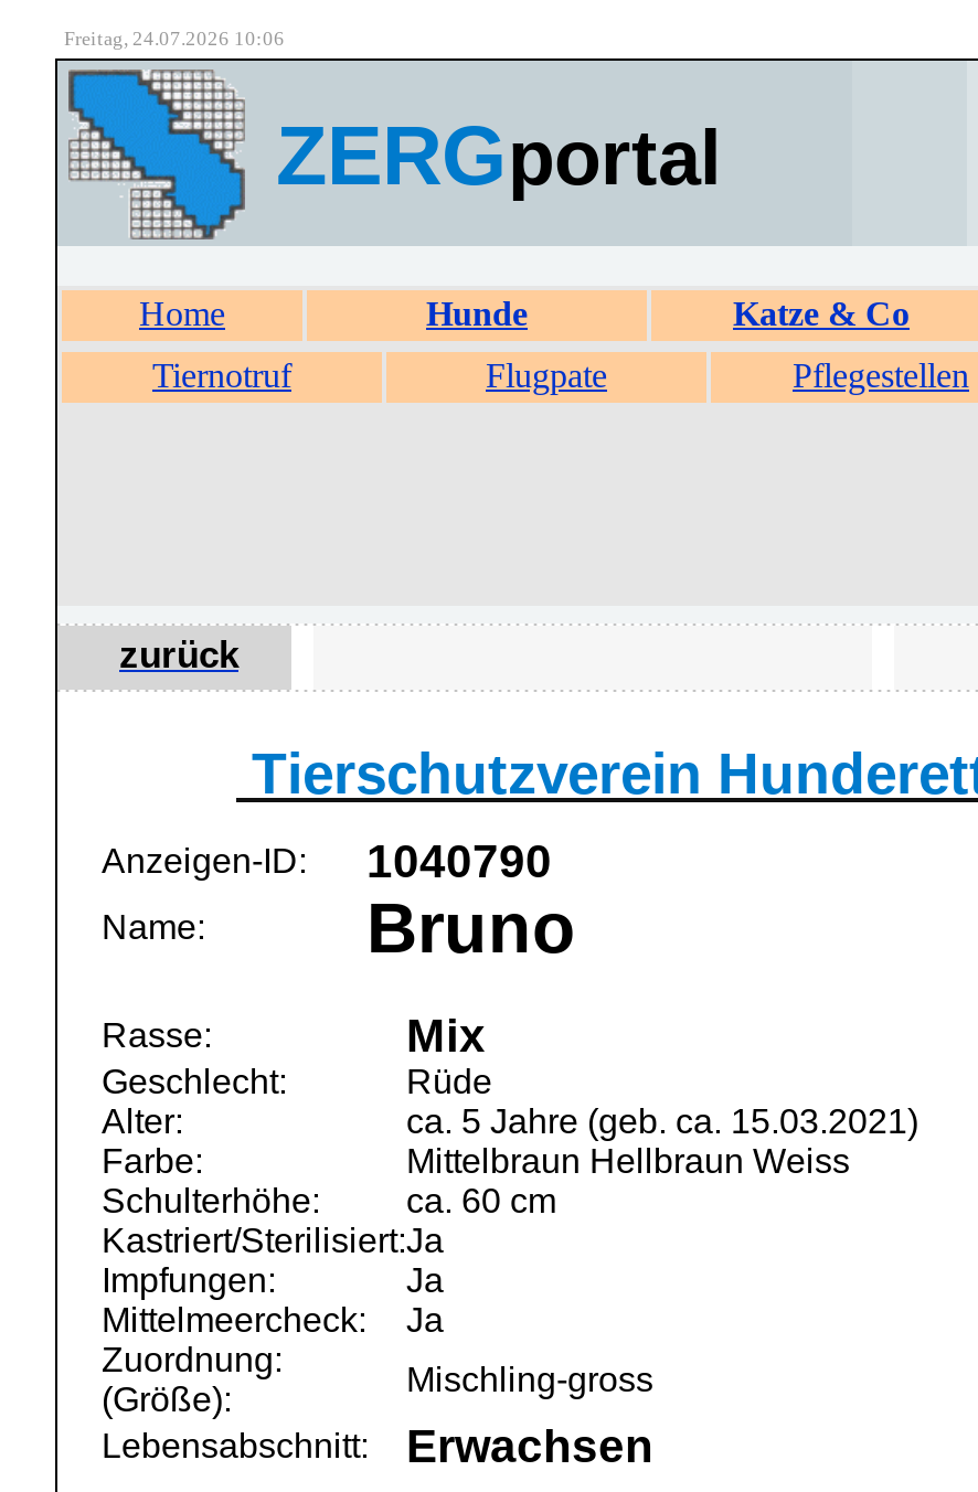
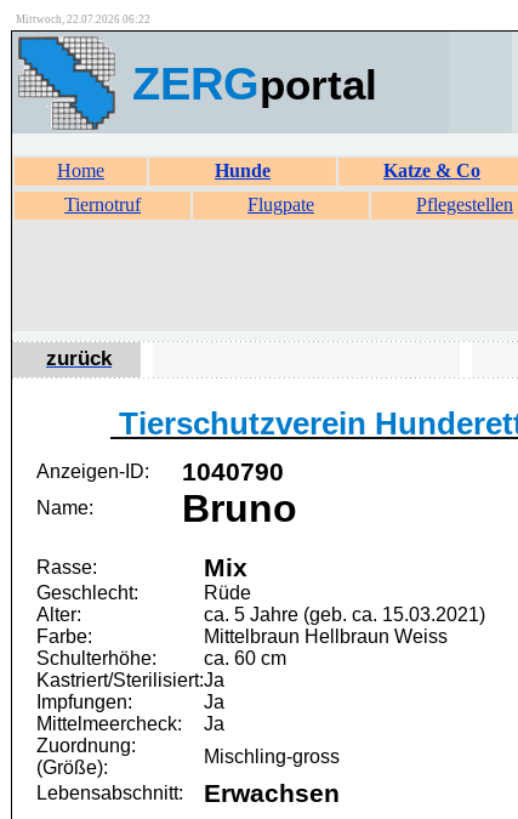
[55,28,285,50] Freitag, 24.07.2026 10:06 -> [11,13,150,25] Mittwoch, 22.07.2026 06:22

